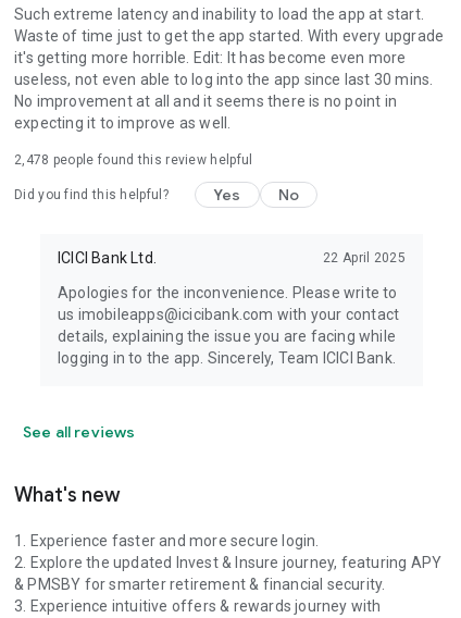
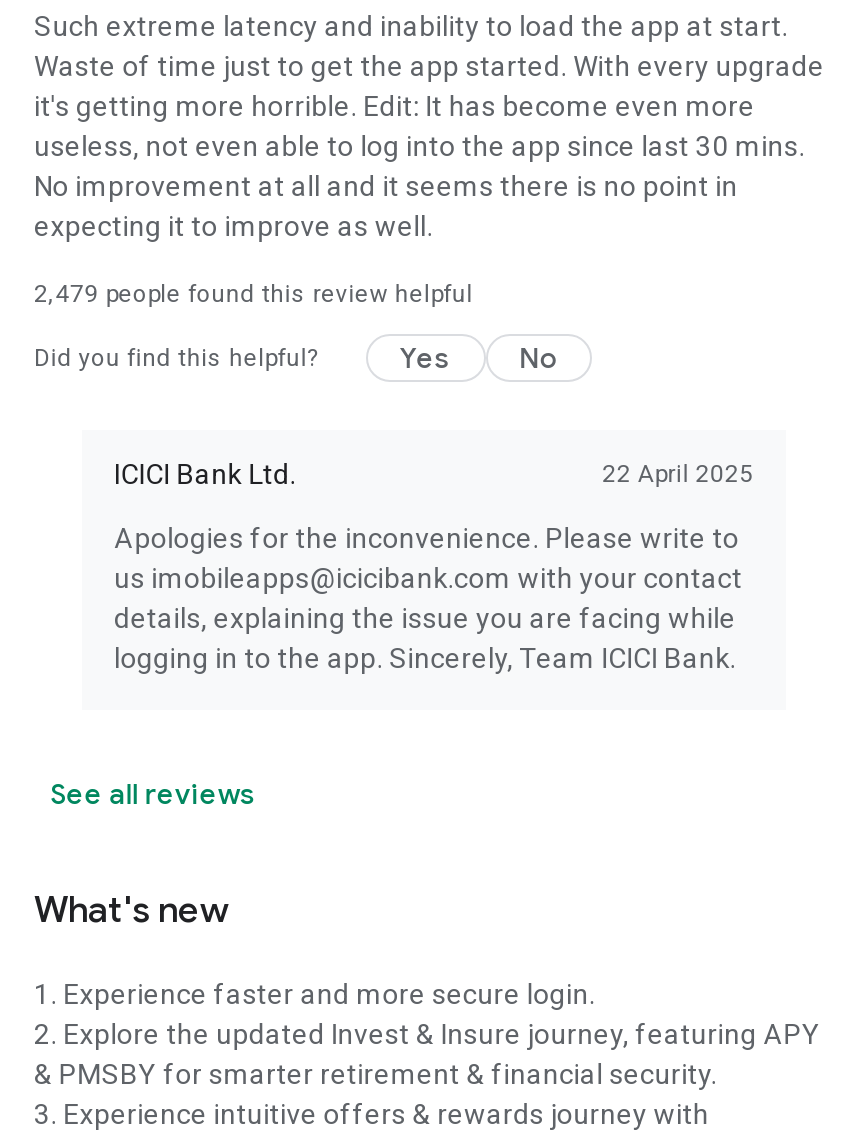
[14,152,253,168] 2,478 people found this review helpful -> [34,280,473,308] 2,479 people found this review helpful

